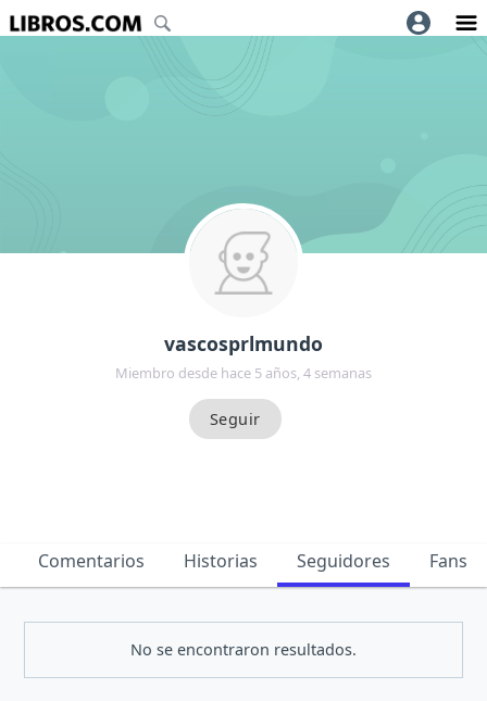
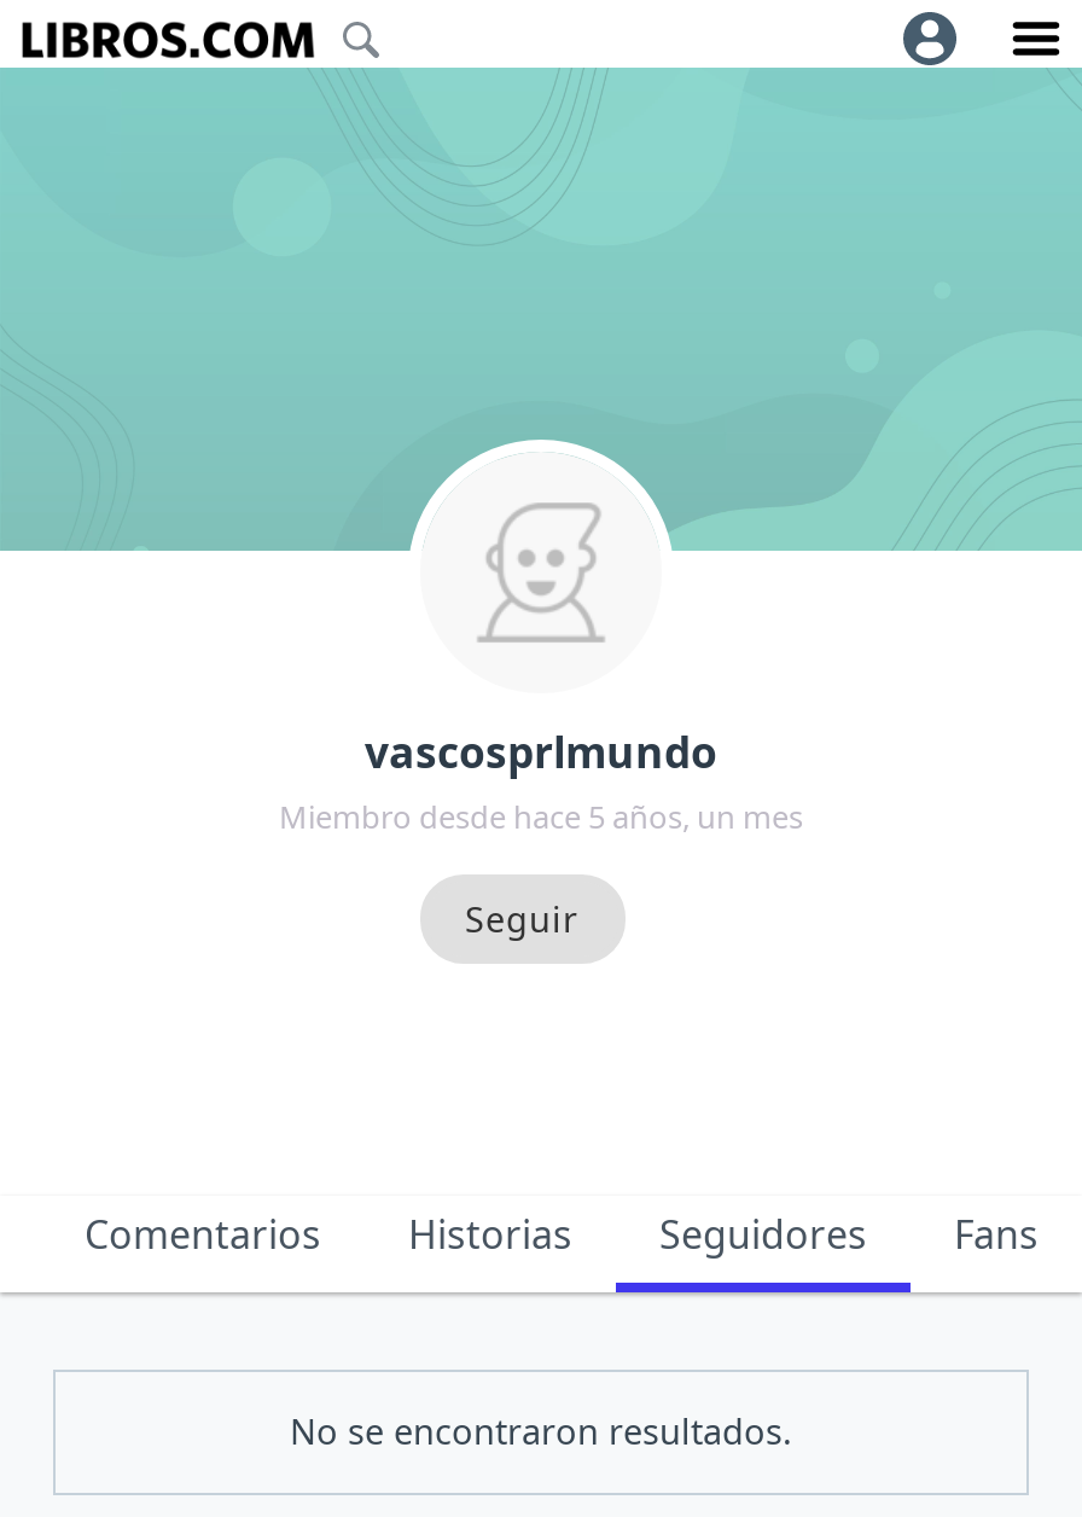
[115,363,372,383] Miembro desde hace 5 años, 4 semanas -> [279,795,803,839] Miembro desde hace 5 años, un mes

